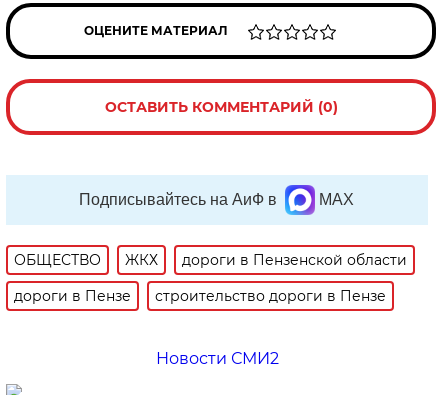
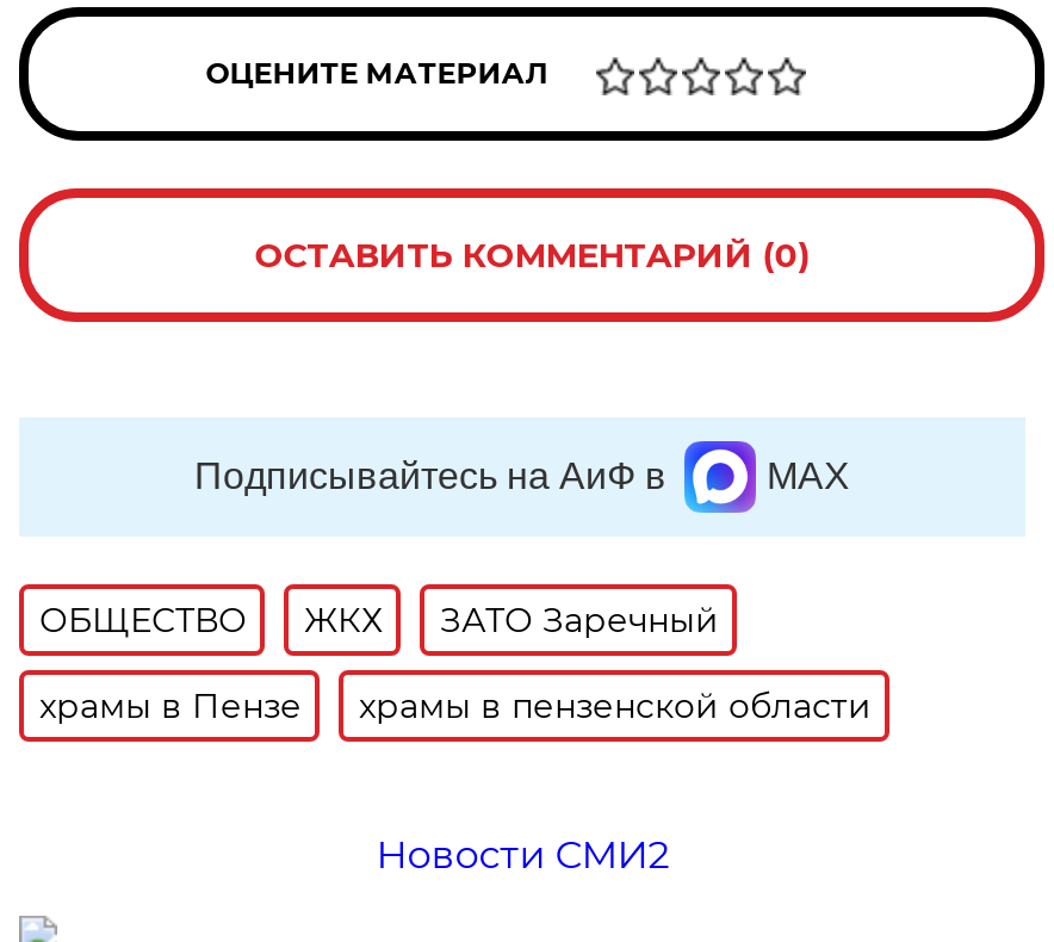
[182,251,407,269] дороги в Пензенской области -> [440,598,719,641] ЗАТО Заречный
[14,287,386,305] дороги в Пензе | строительство дороги в Пензе -> [39,684,871,727] храмы в Пензе | храмы в пензенской области

